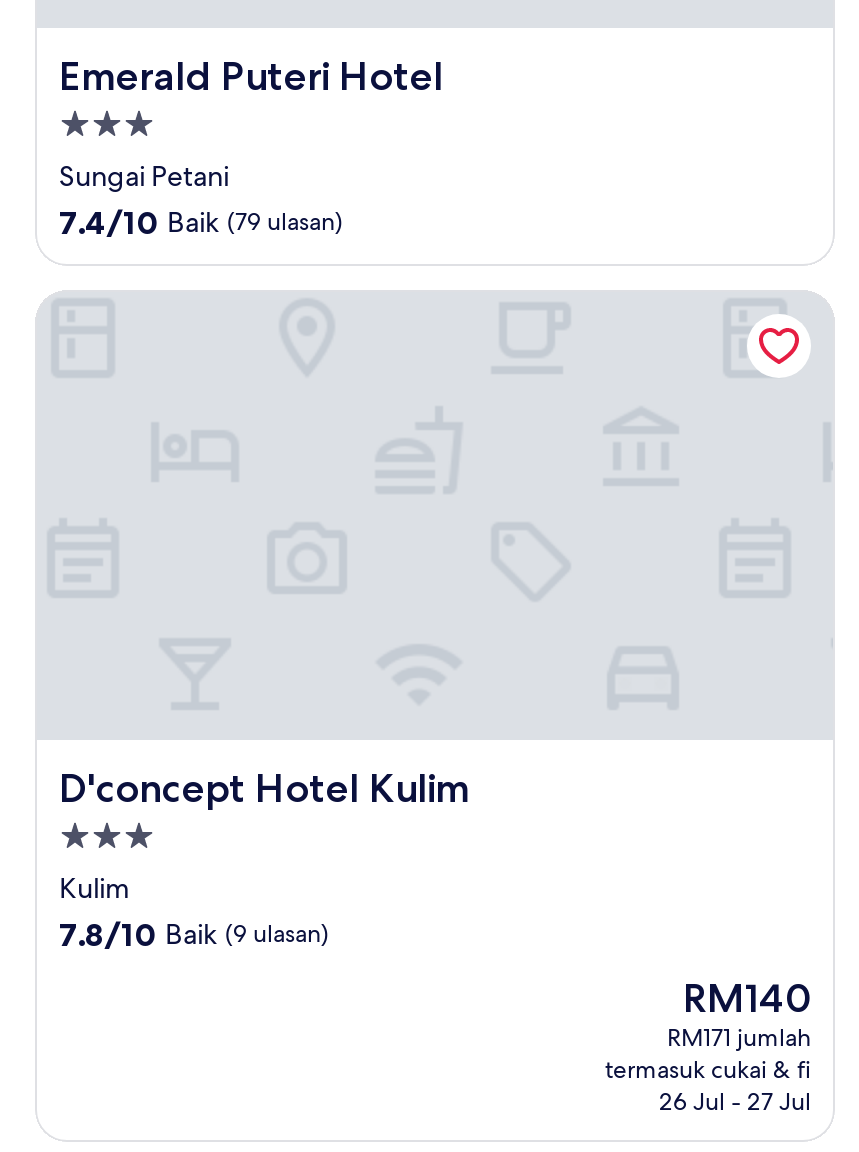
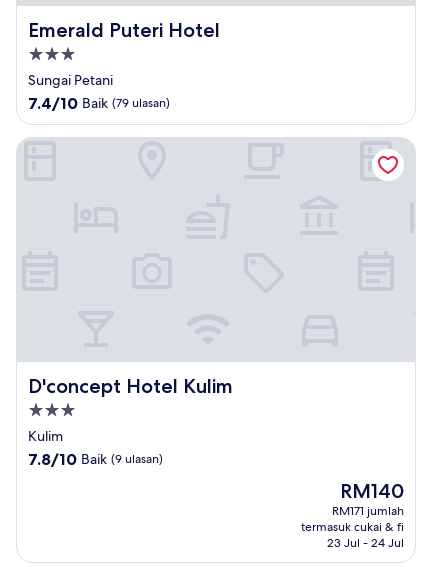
[659,1086,811,1118] 26 Jul - 27 Jul -> [327,535,404,551] 23 Jul - 24 Jul

